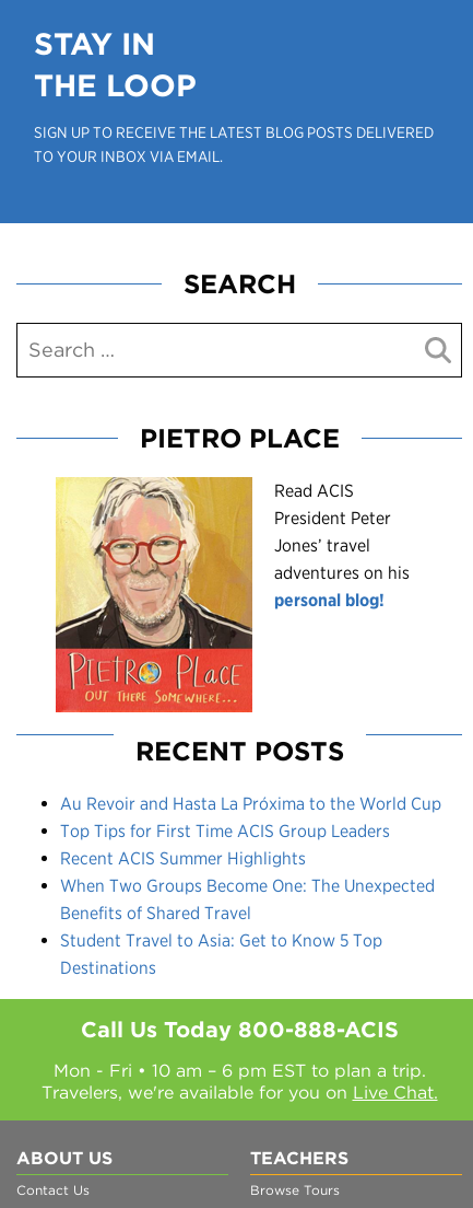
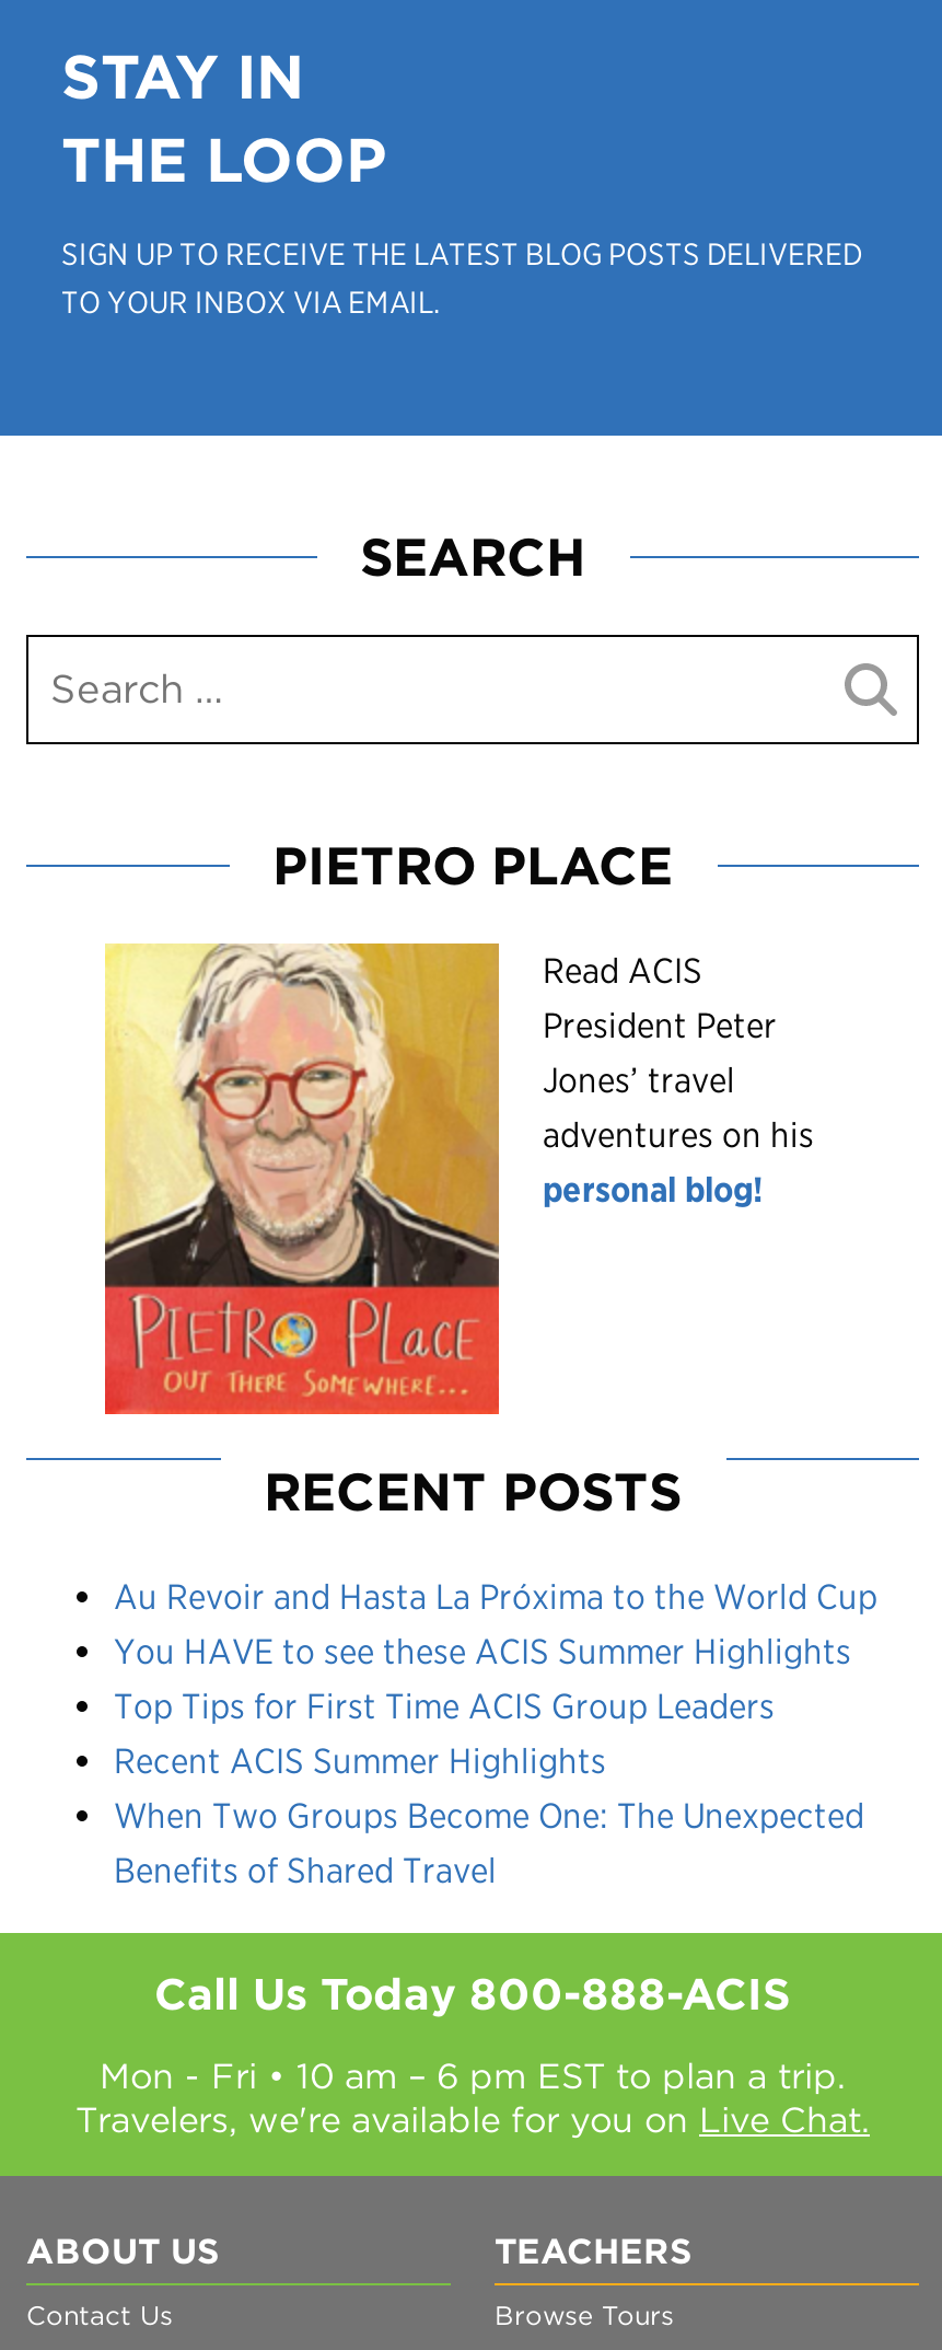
none -> [114,1632,851,1673] You HAVE to see these ACIS Summer Highlights
moved [60,821,435,924] -> [114,1686,864,1892]: Top Tips for First Time ACIS Group Leaders | Recent ACIS Summer Highlights | When Two Groups Become One: The Unexpected | Benefits of Shared Travel
[60,931,382,979] Student Travel to Asia: Get to Know 5 Top | Destinations -> none

